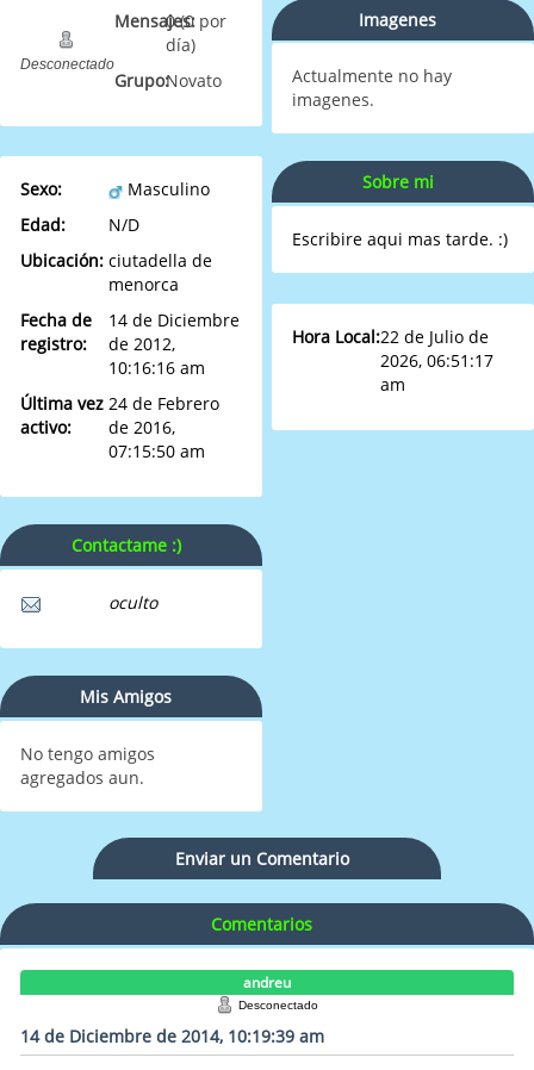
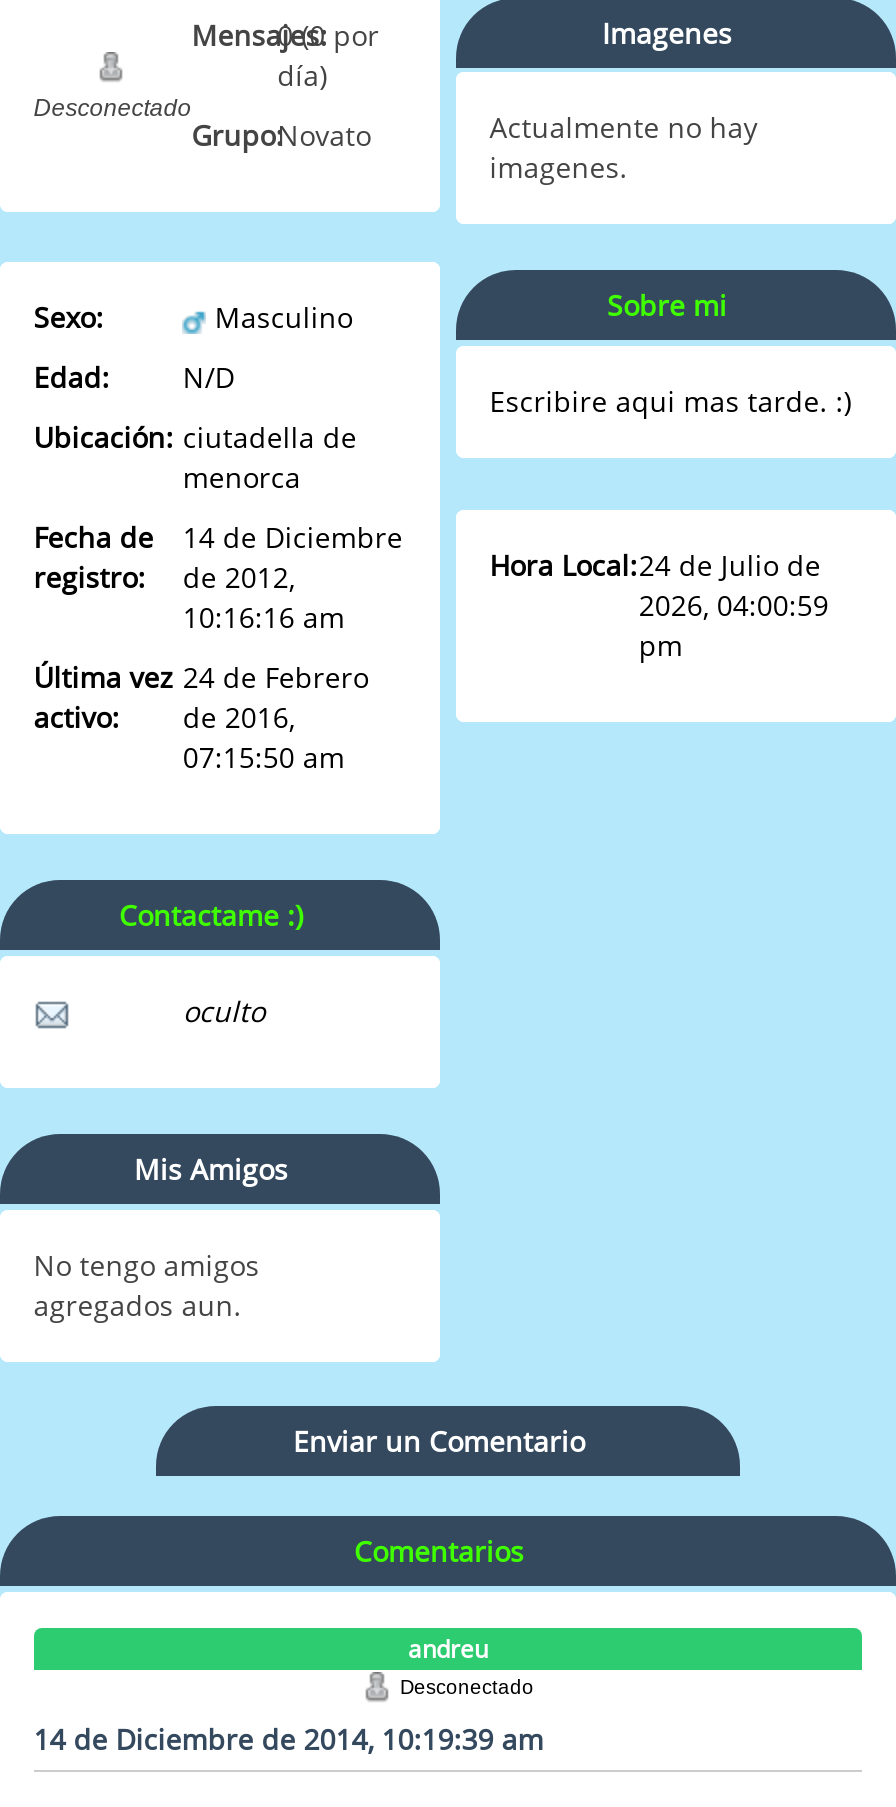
[292,325,494,395] Hora Local:22 de Julio de | 2026, 06:51:17 | am -> [490,545,829,663] Hora Local:24 de Julio de | 2026, 04:00:59 | pm

